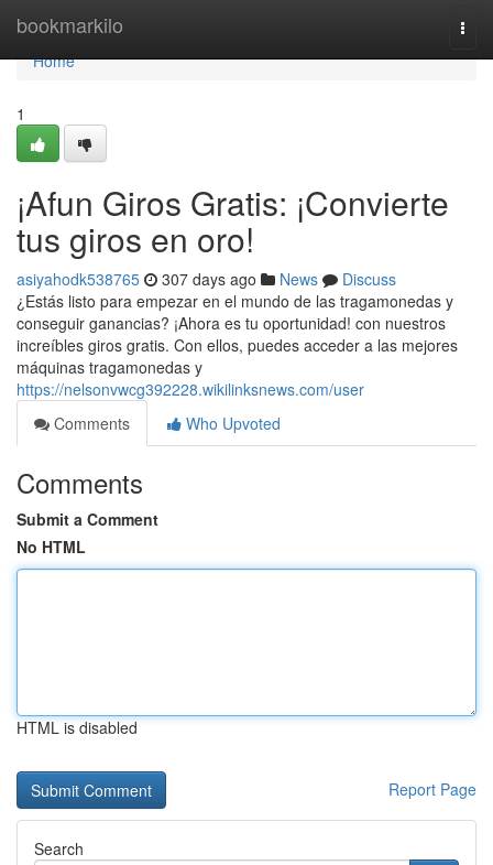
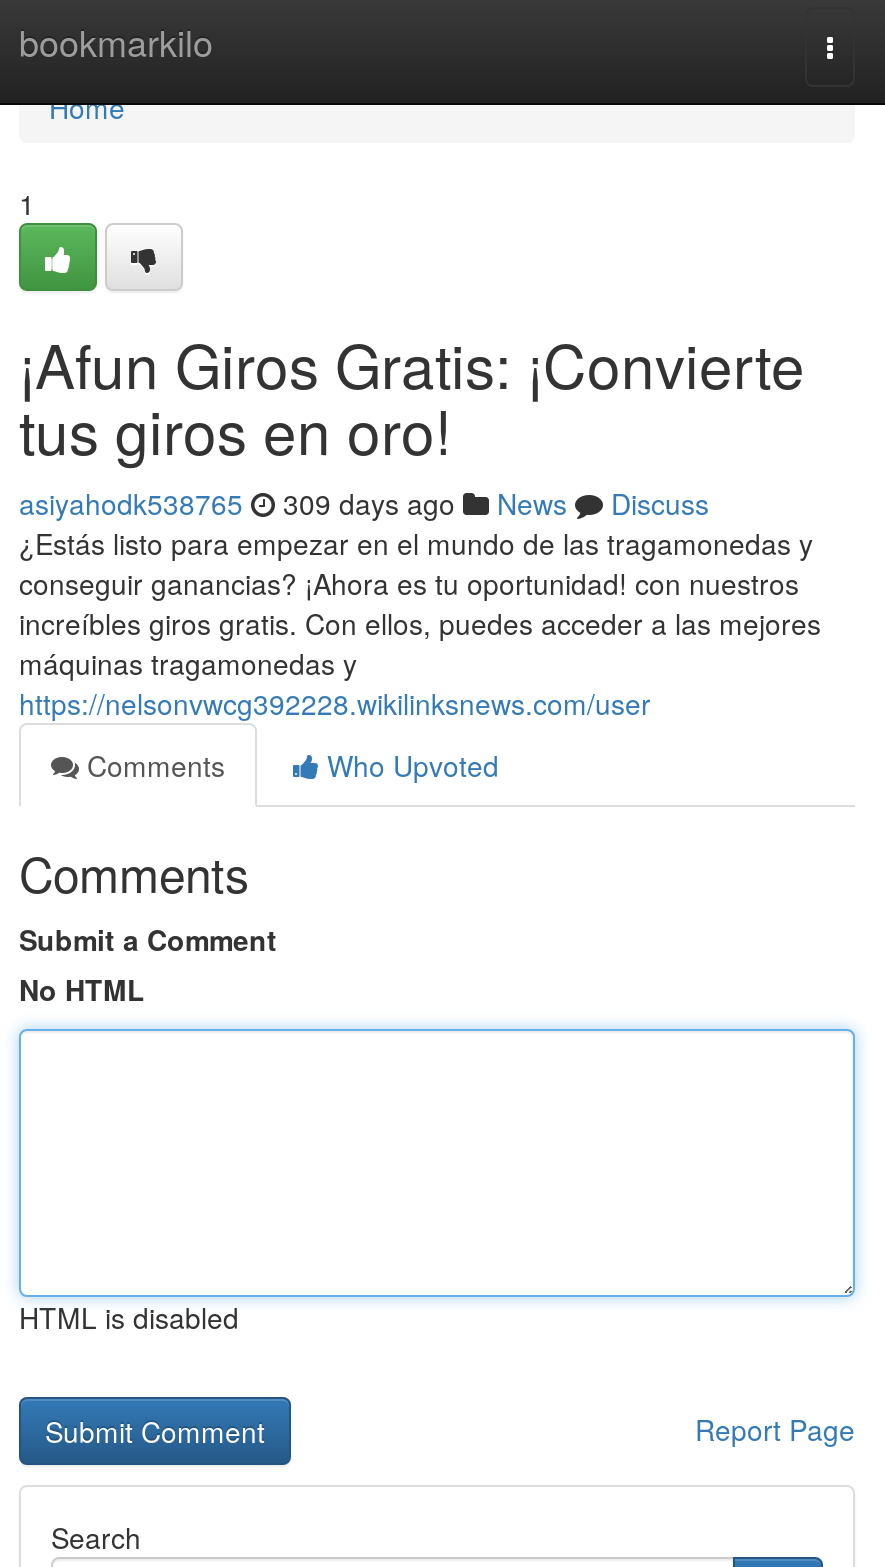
[17,268,396,290] asiyahodk538765 307 days ago News Discuss -> [19,483,709,523] asiyahodk538765 309 days ago News Discuss

